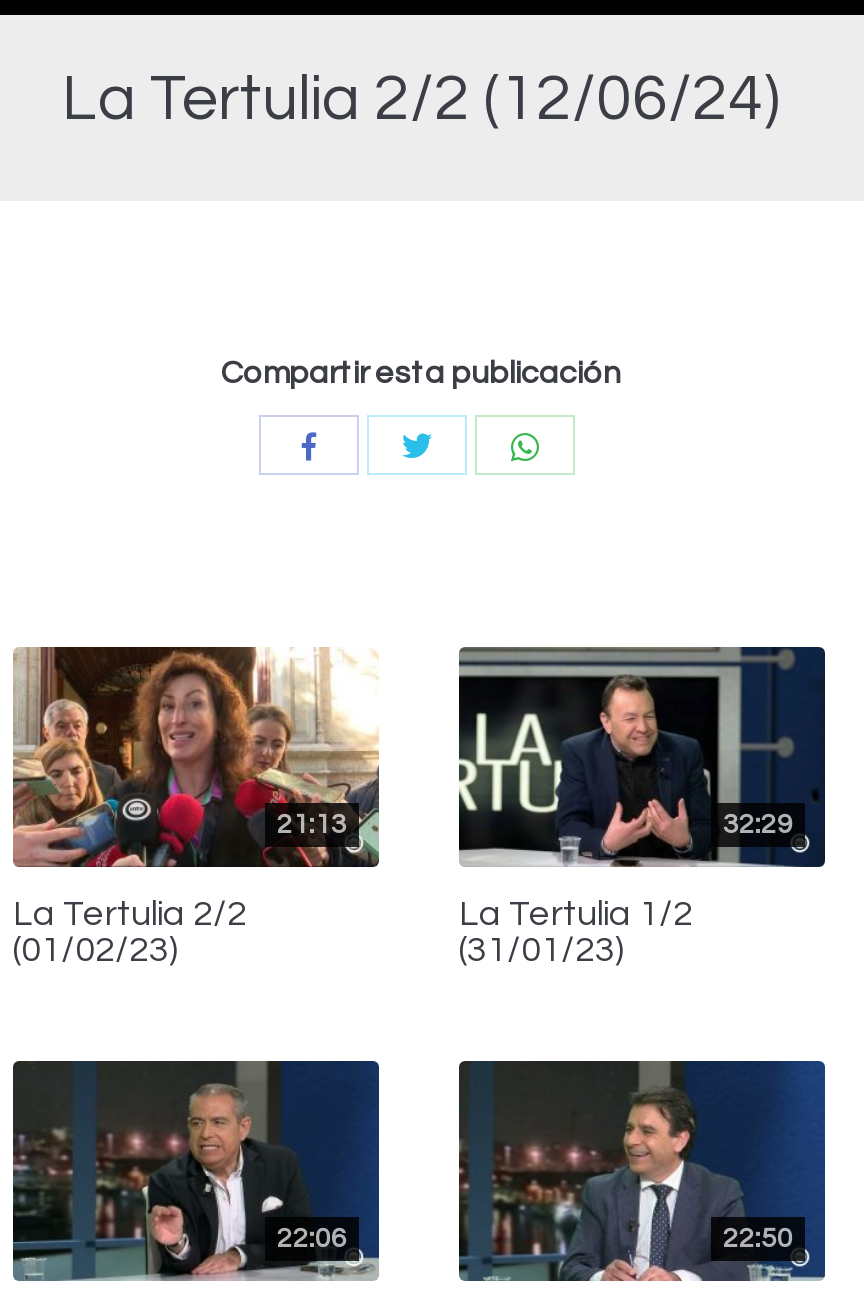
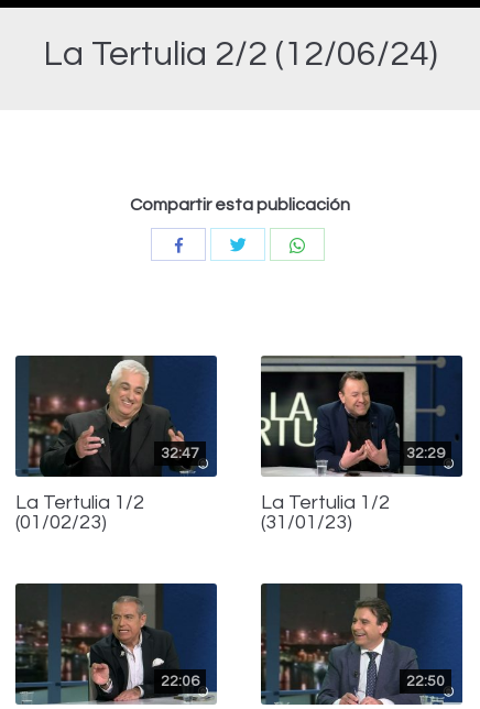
[11,647,381,869] [image] | 21:13 -> [14,354,218,478] [image] | 32:47
[13,895,247,933] La Tertulia 2/2 -> [15,492,144,513] La Tertulia 1/2

